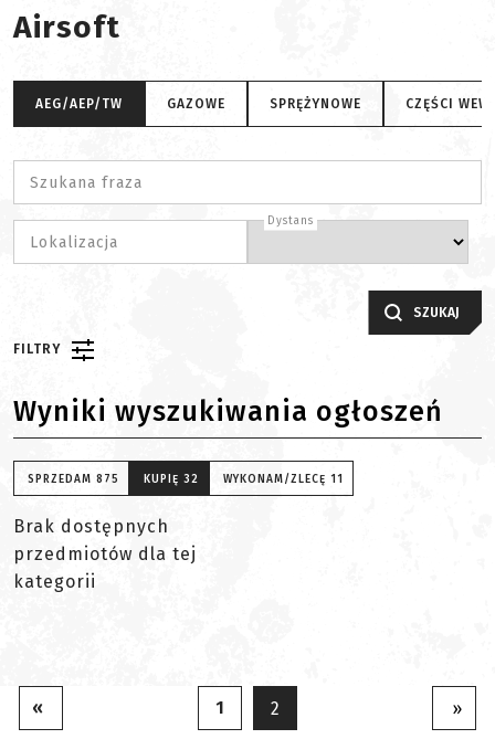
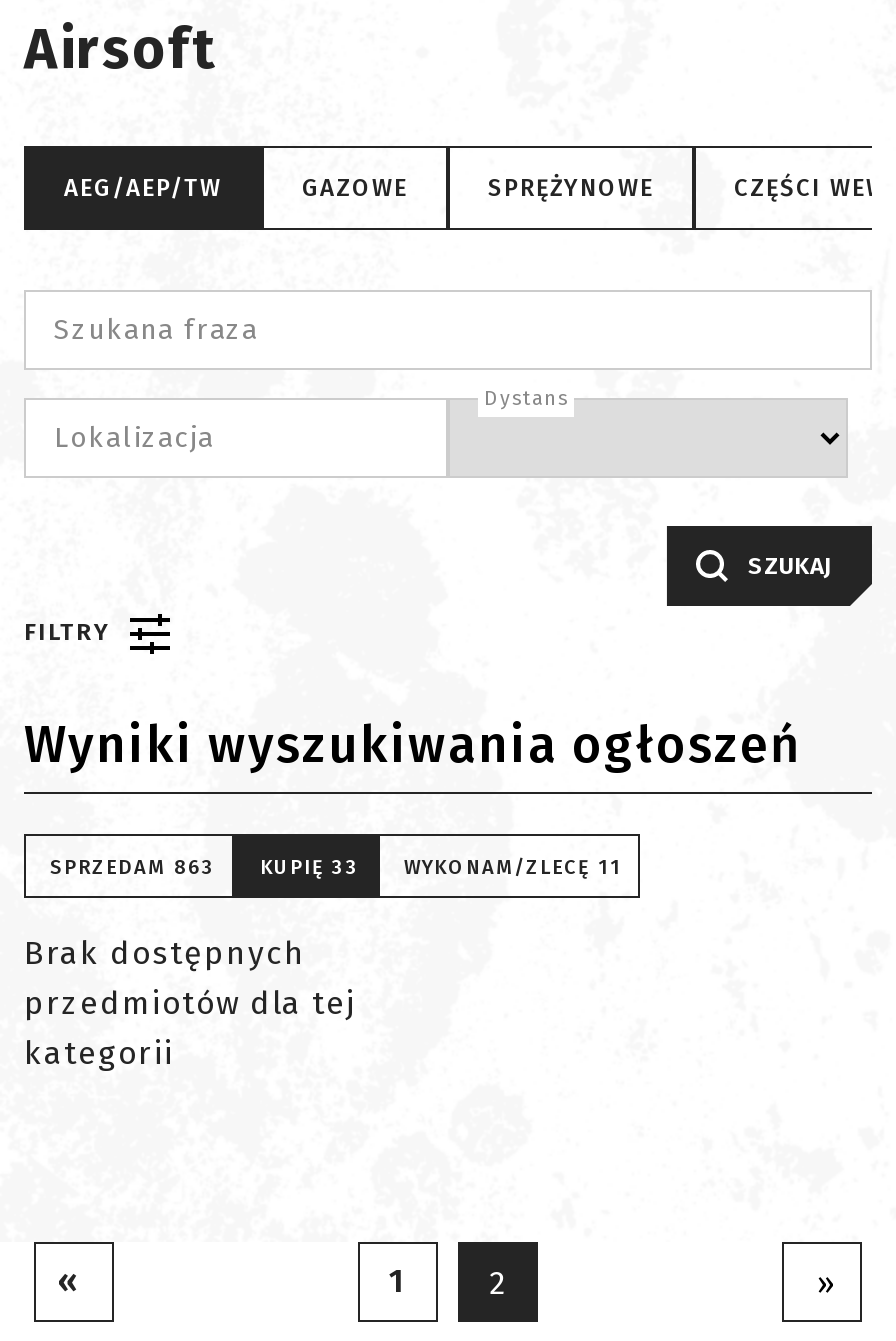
[28,473,119,486] SPRZEDAM 875 -> [50,856,216,880] SPRZEDAM 863
[144,473,199,486] KUPIĘ 32 -> [260,856,360,880] KUPIĘ 33

